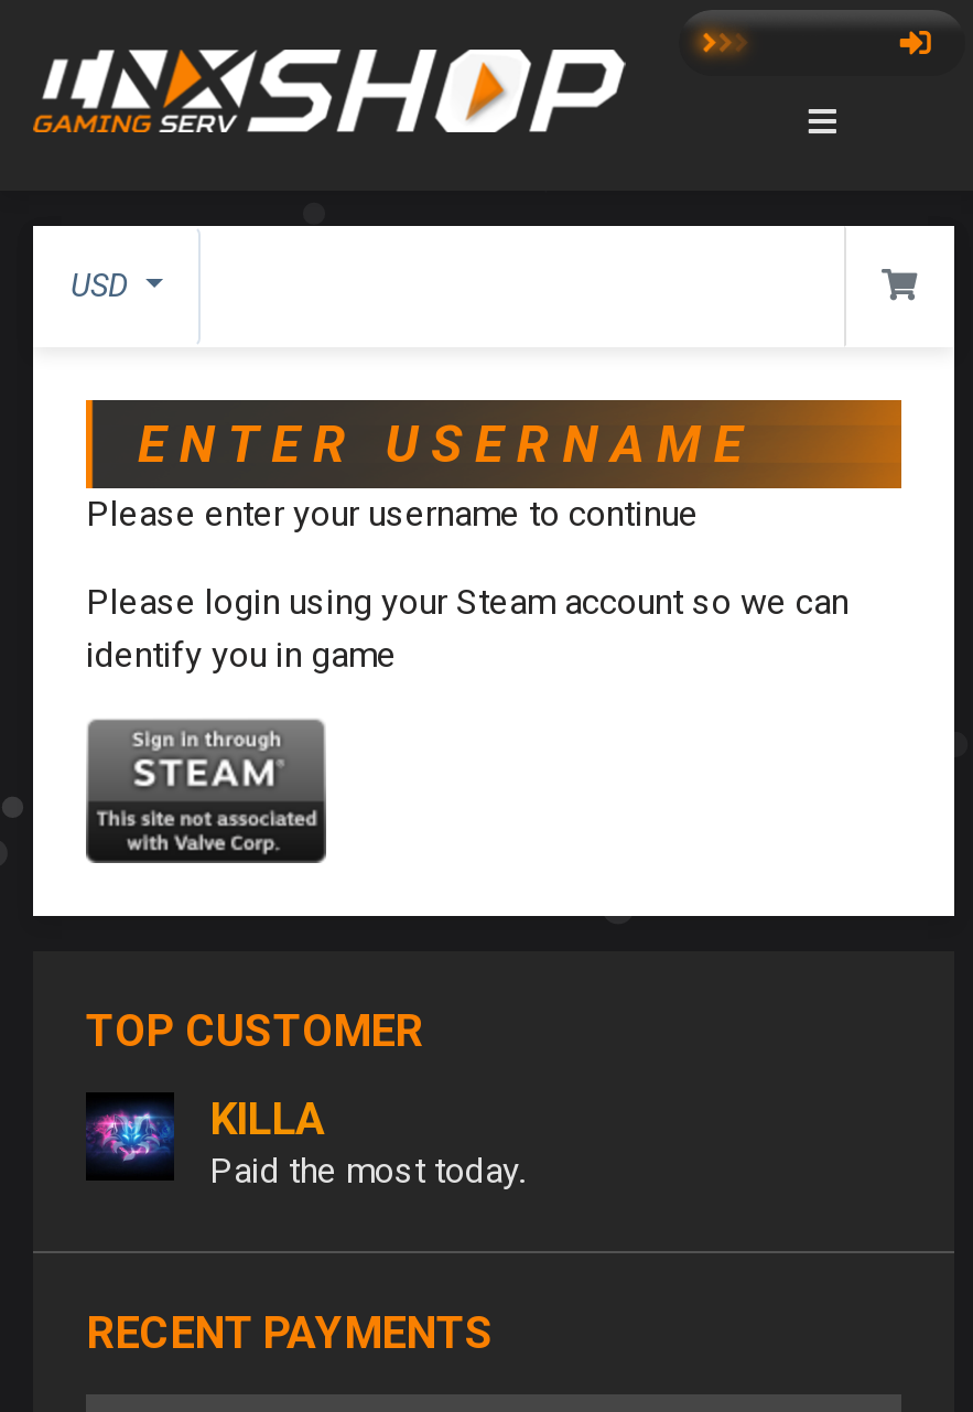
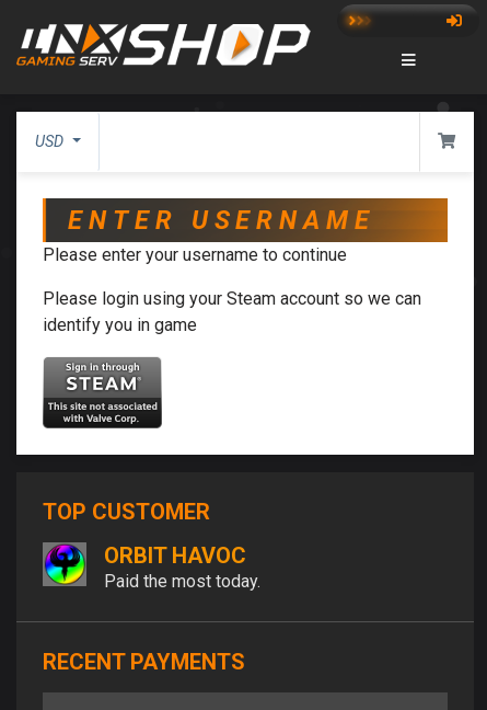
[86,1091,326,1181] [image] | KILLA -> [43,542,246,586] [image] | ORBIT HAVOC

